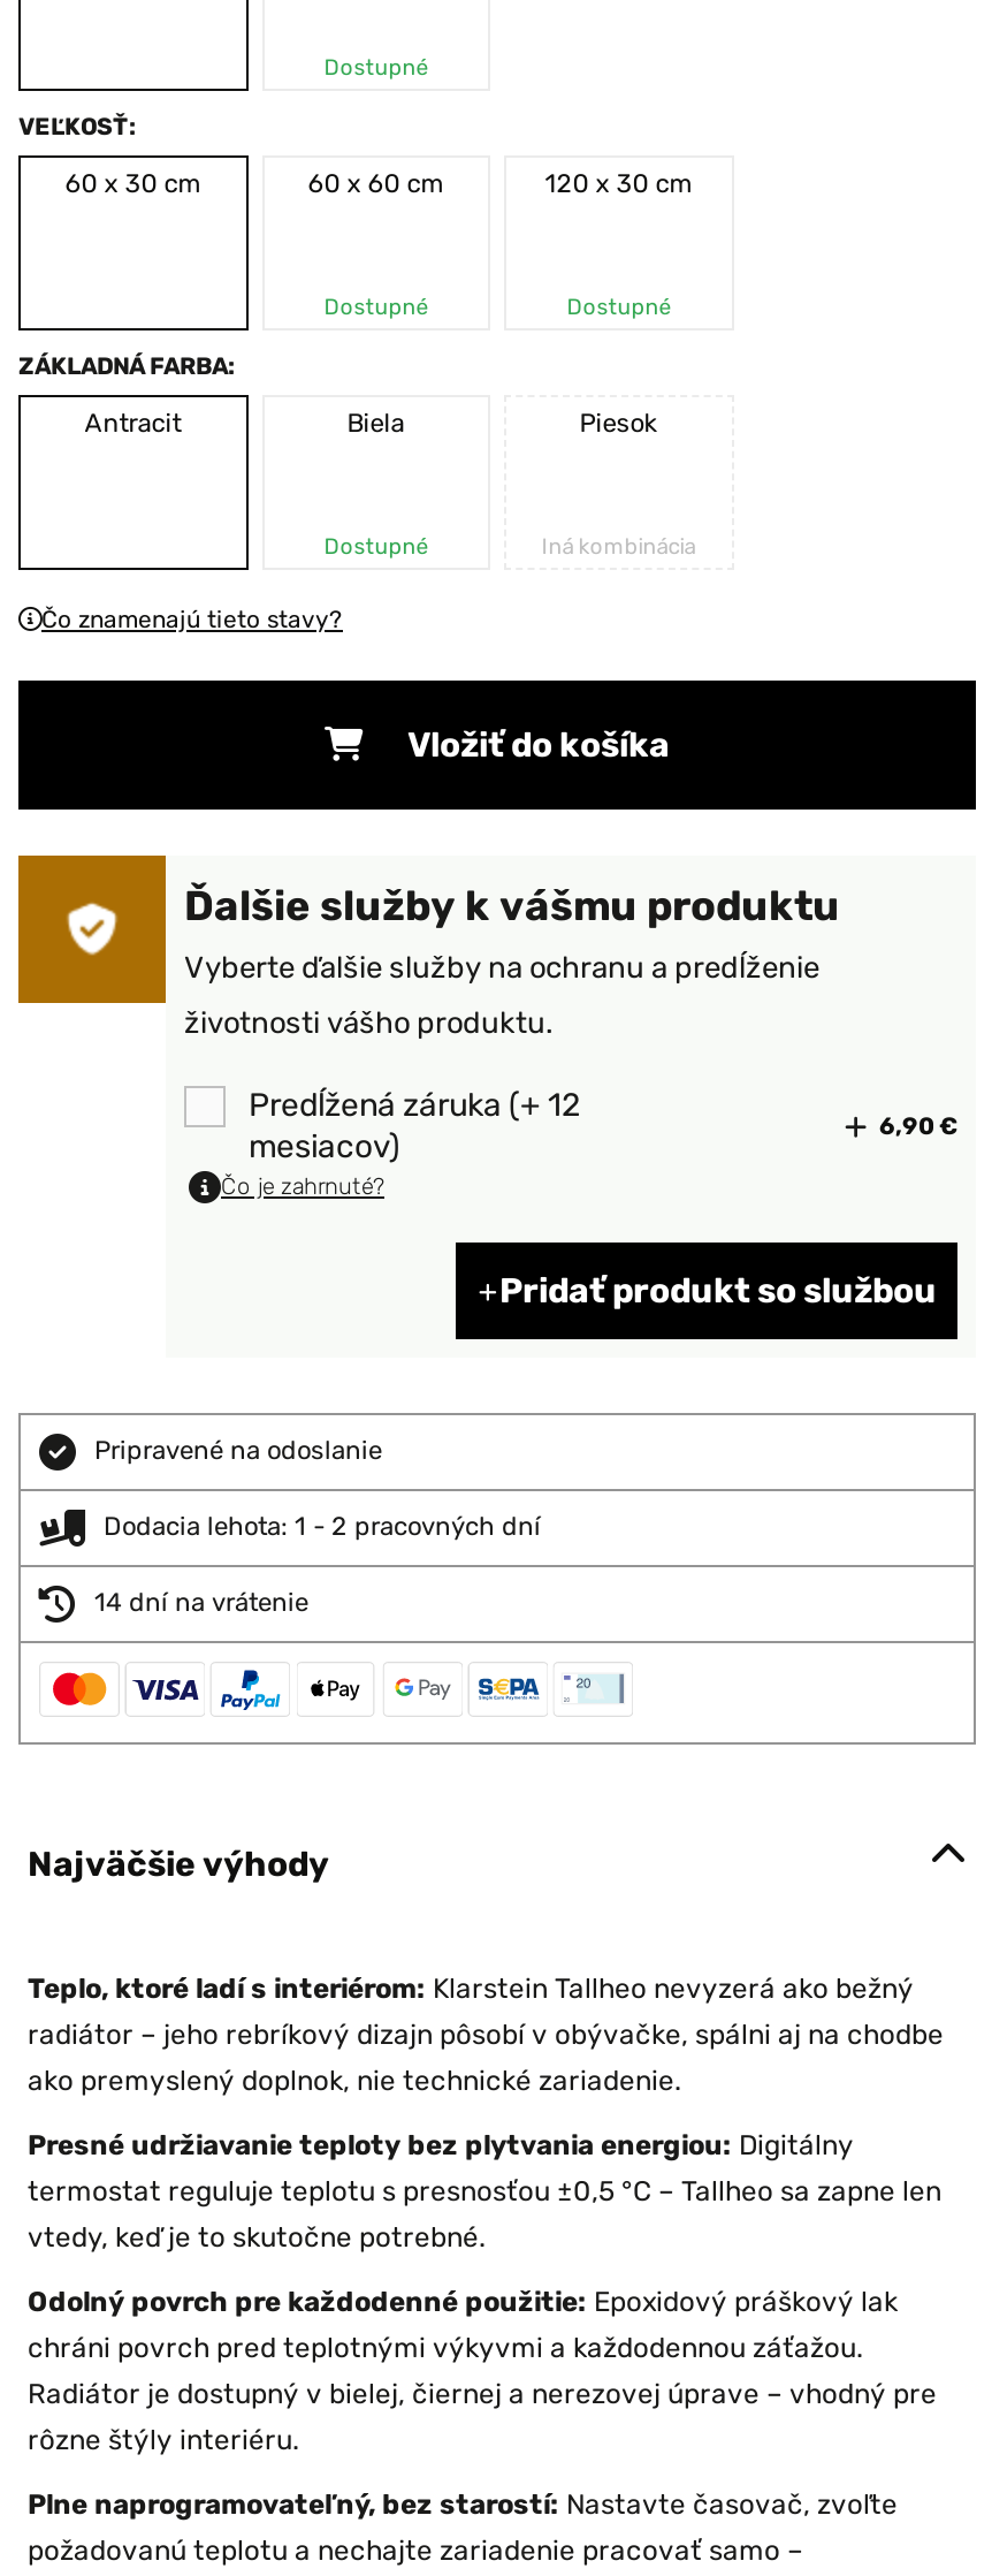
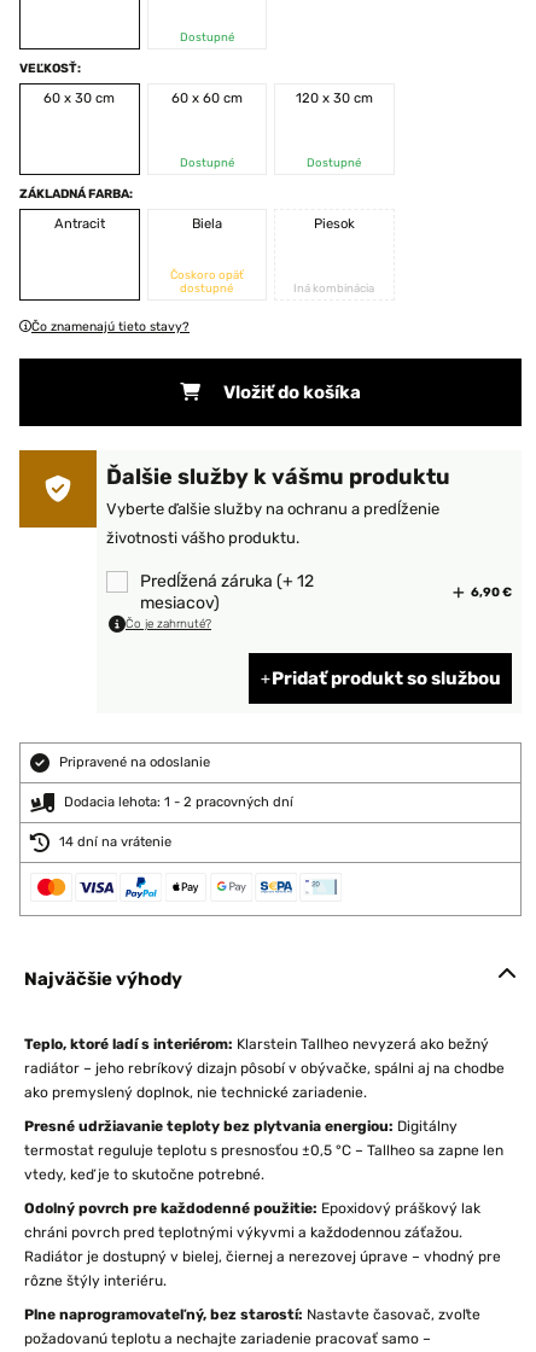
[324,534,428,559] Dostupné -> [170,268,244,295] Čoskoro opäť | dostupné

